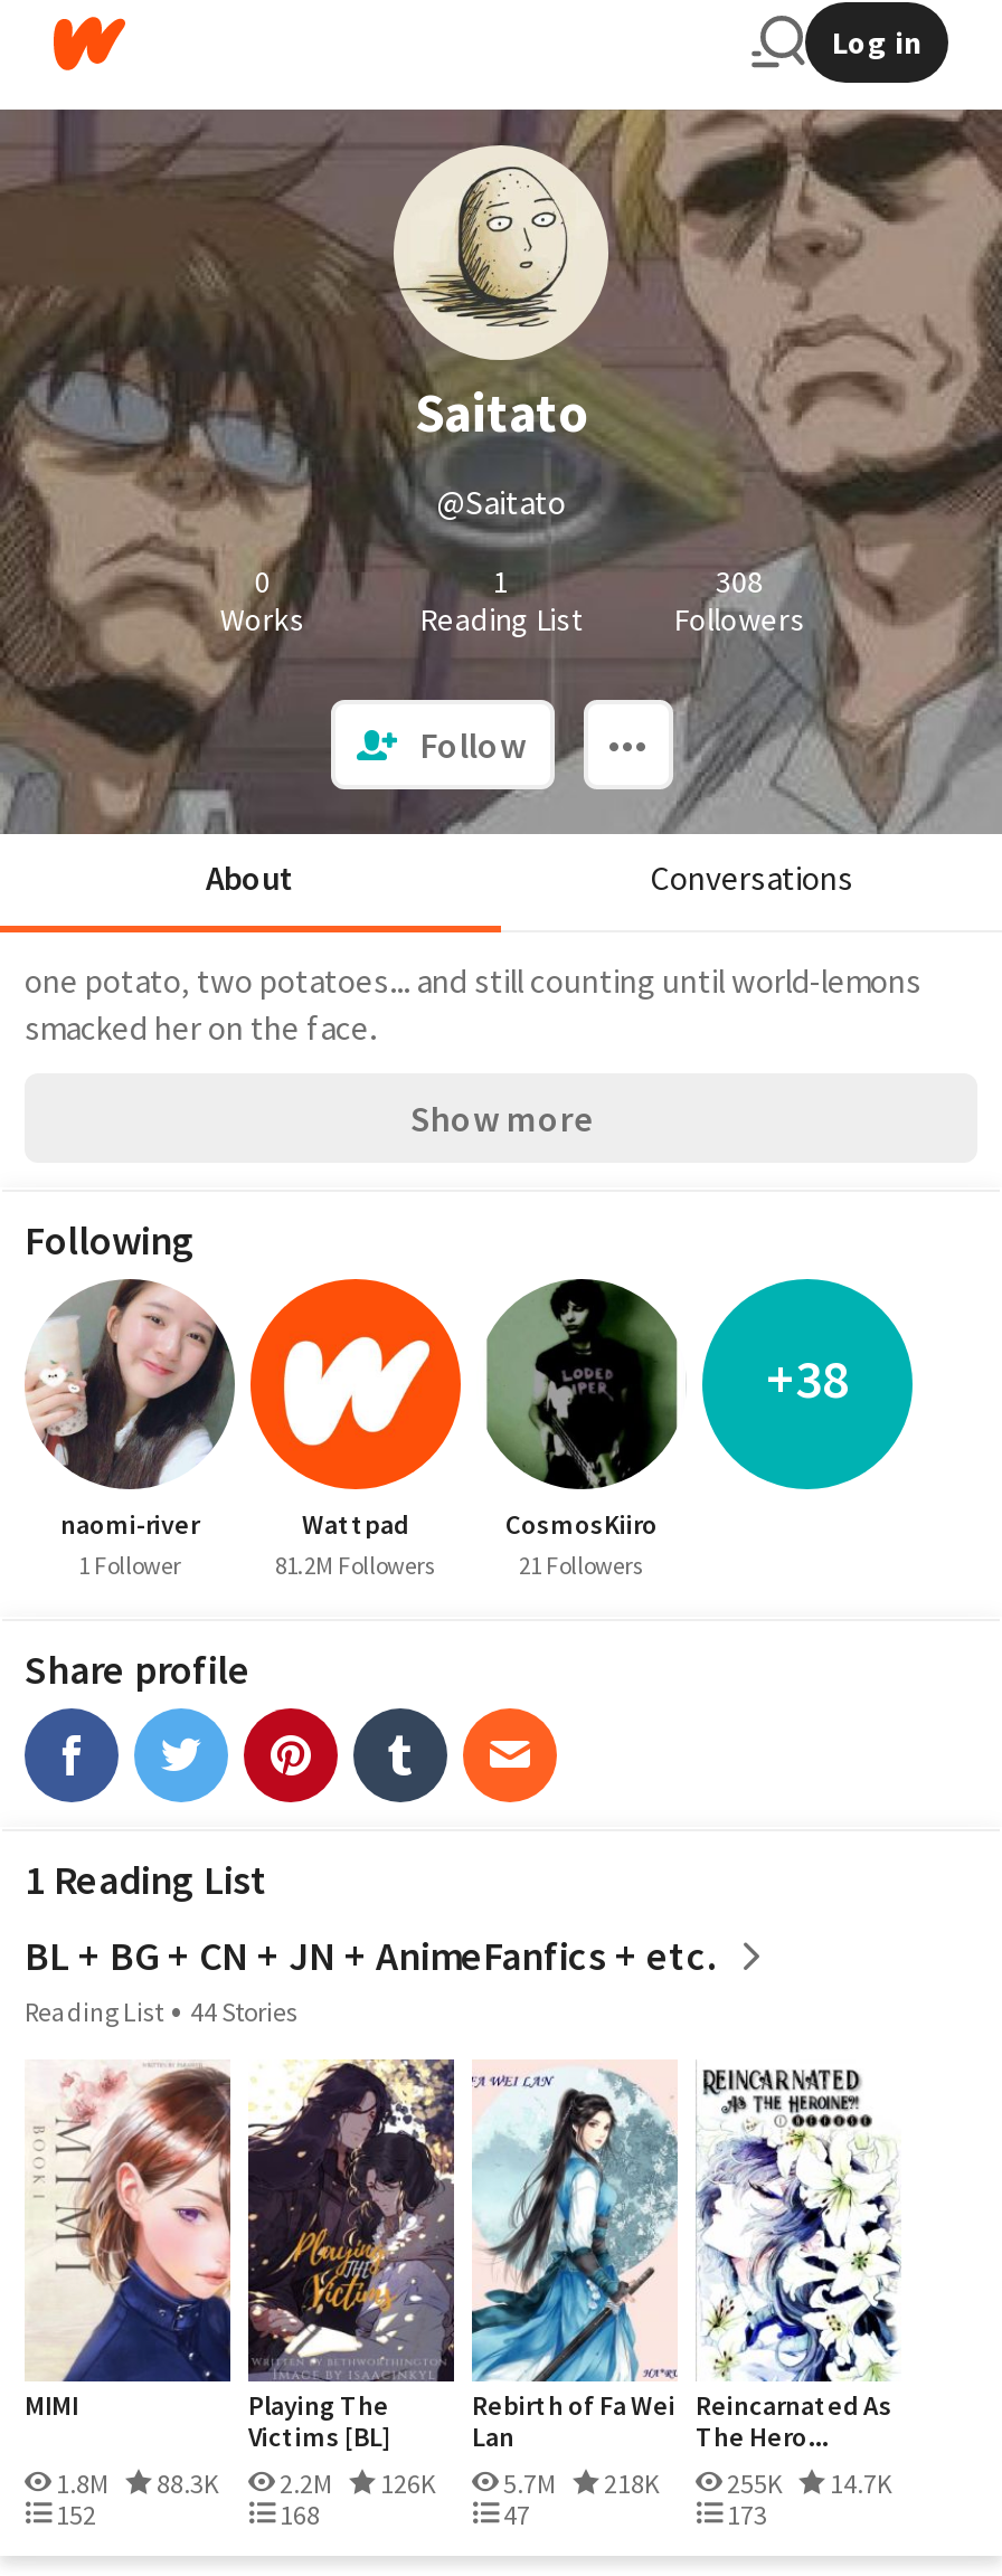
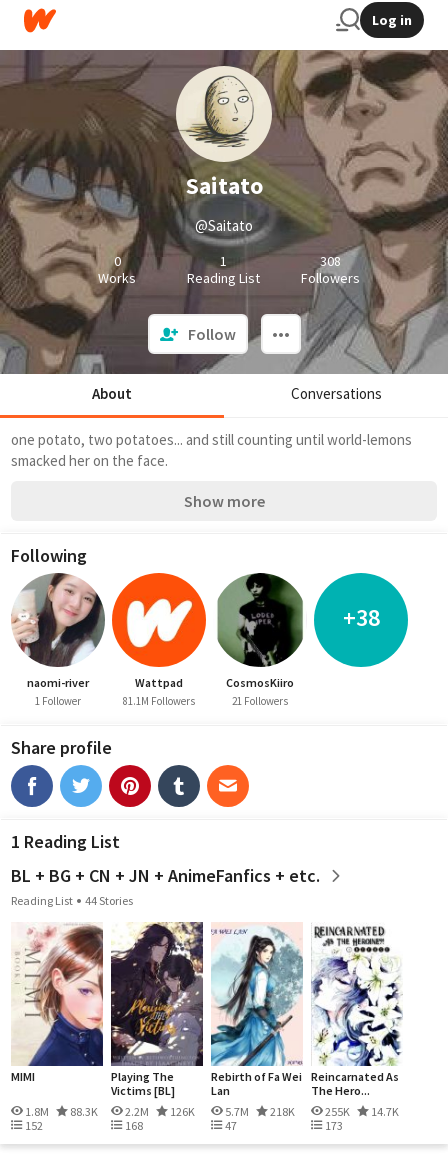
[275,1550,436,1581] 81.2M Followers -> [123,694,195,708] 81.1M Followers

